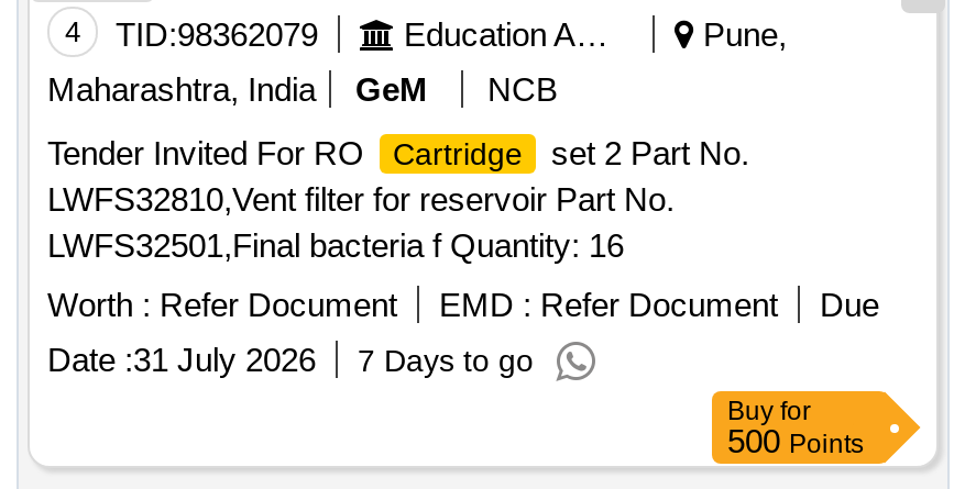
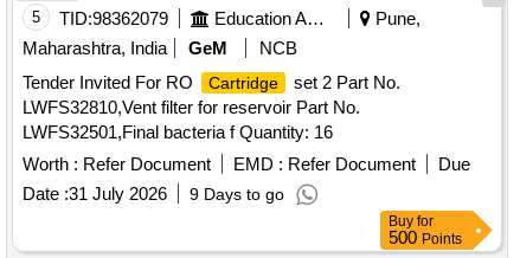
[65,16,318,53] 4 TID:98362079 -> [32,9,168,29] 5 TID:98362079
[47,341,534,378] Date : 31 July 2026 7 Days to go -> [23,184,284,204] Date : 31 July 2026 9 Days to go

